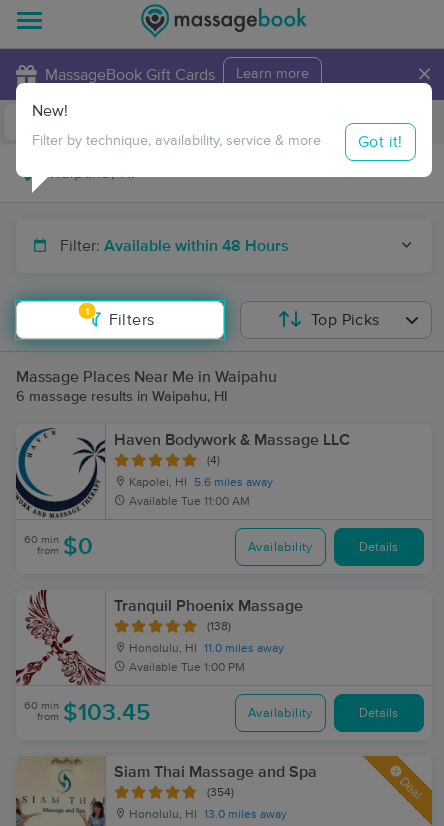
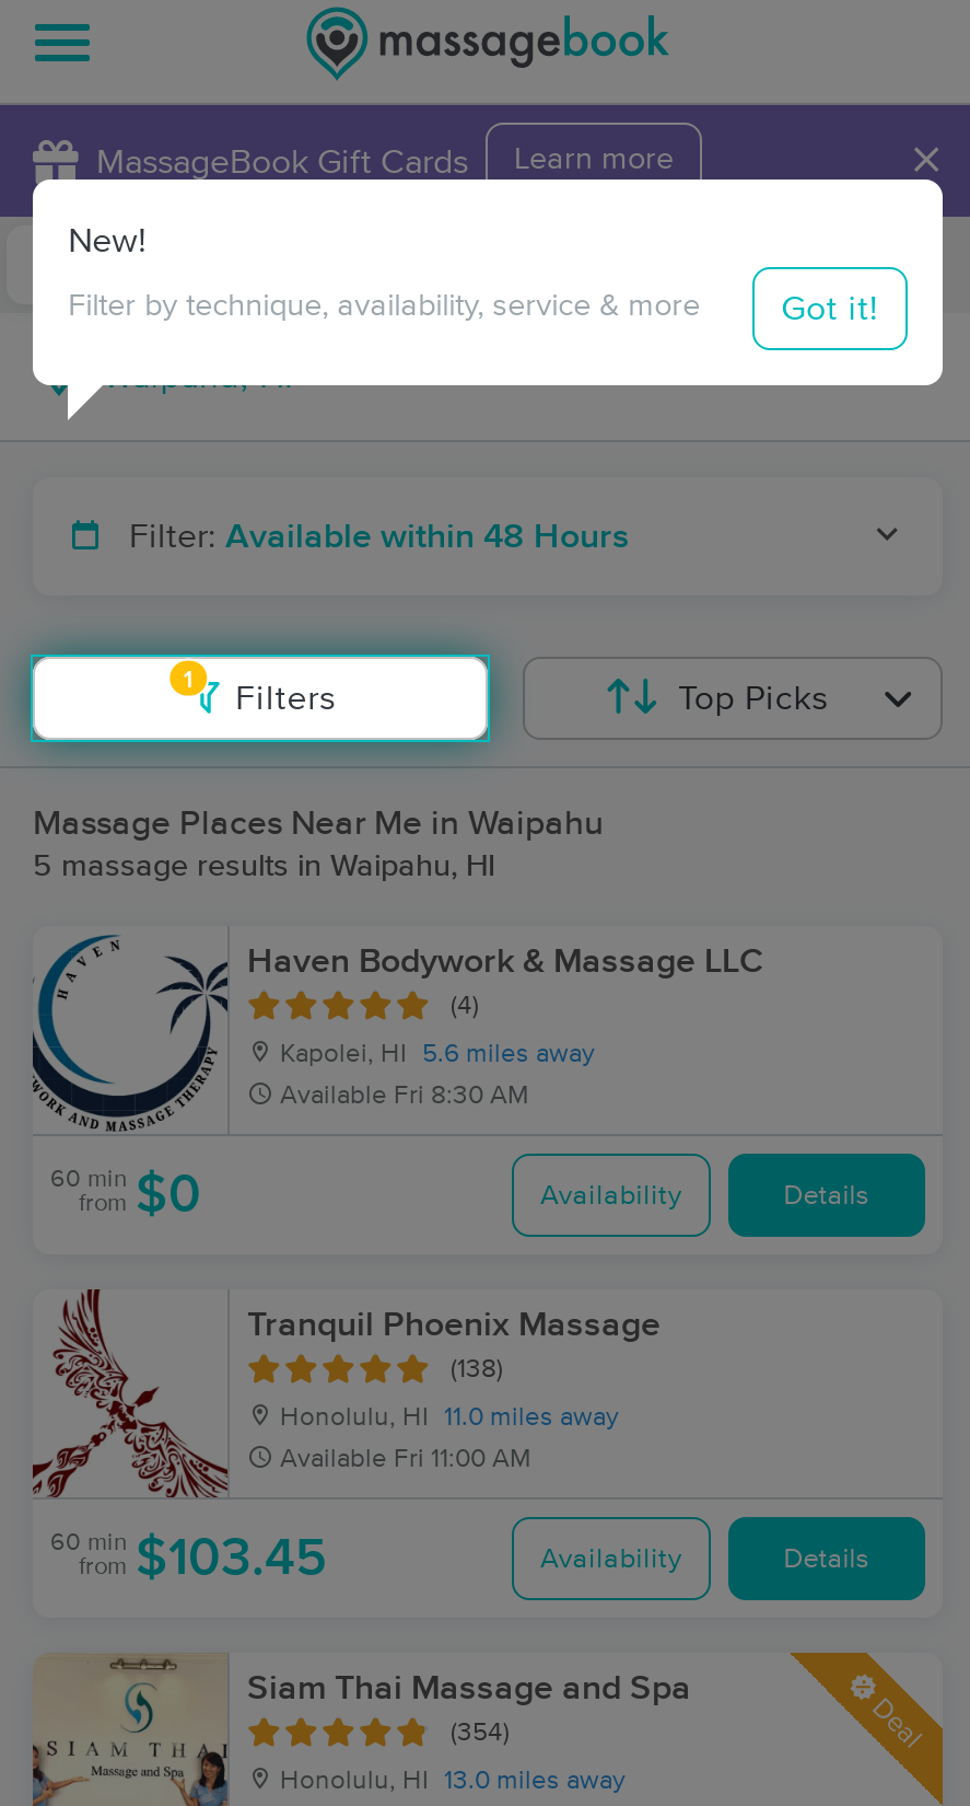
[16,390,228,404] 6 massage results in Waipahu, HI -> [33,852,496,882] 5 massage results in Waipahu, HI
[129,496,250,508] Available Tue 11:00 AM -> [280,1084,529,1110] Available Fri 8:30 AM
[129,662,245,674] Available Tue 1:00 PM -> [280,1447,531,1473] Available Fri 11:00 AM

